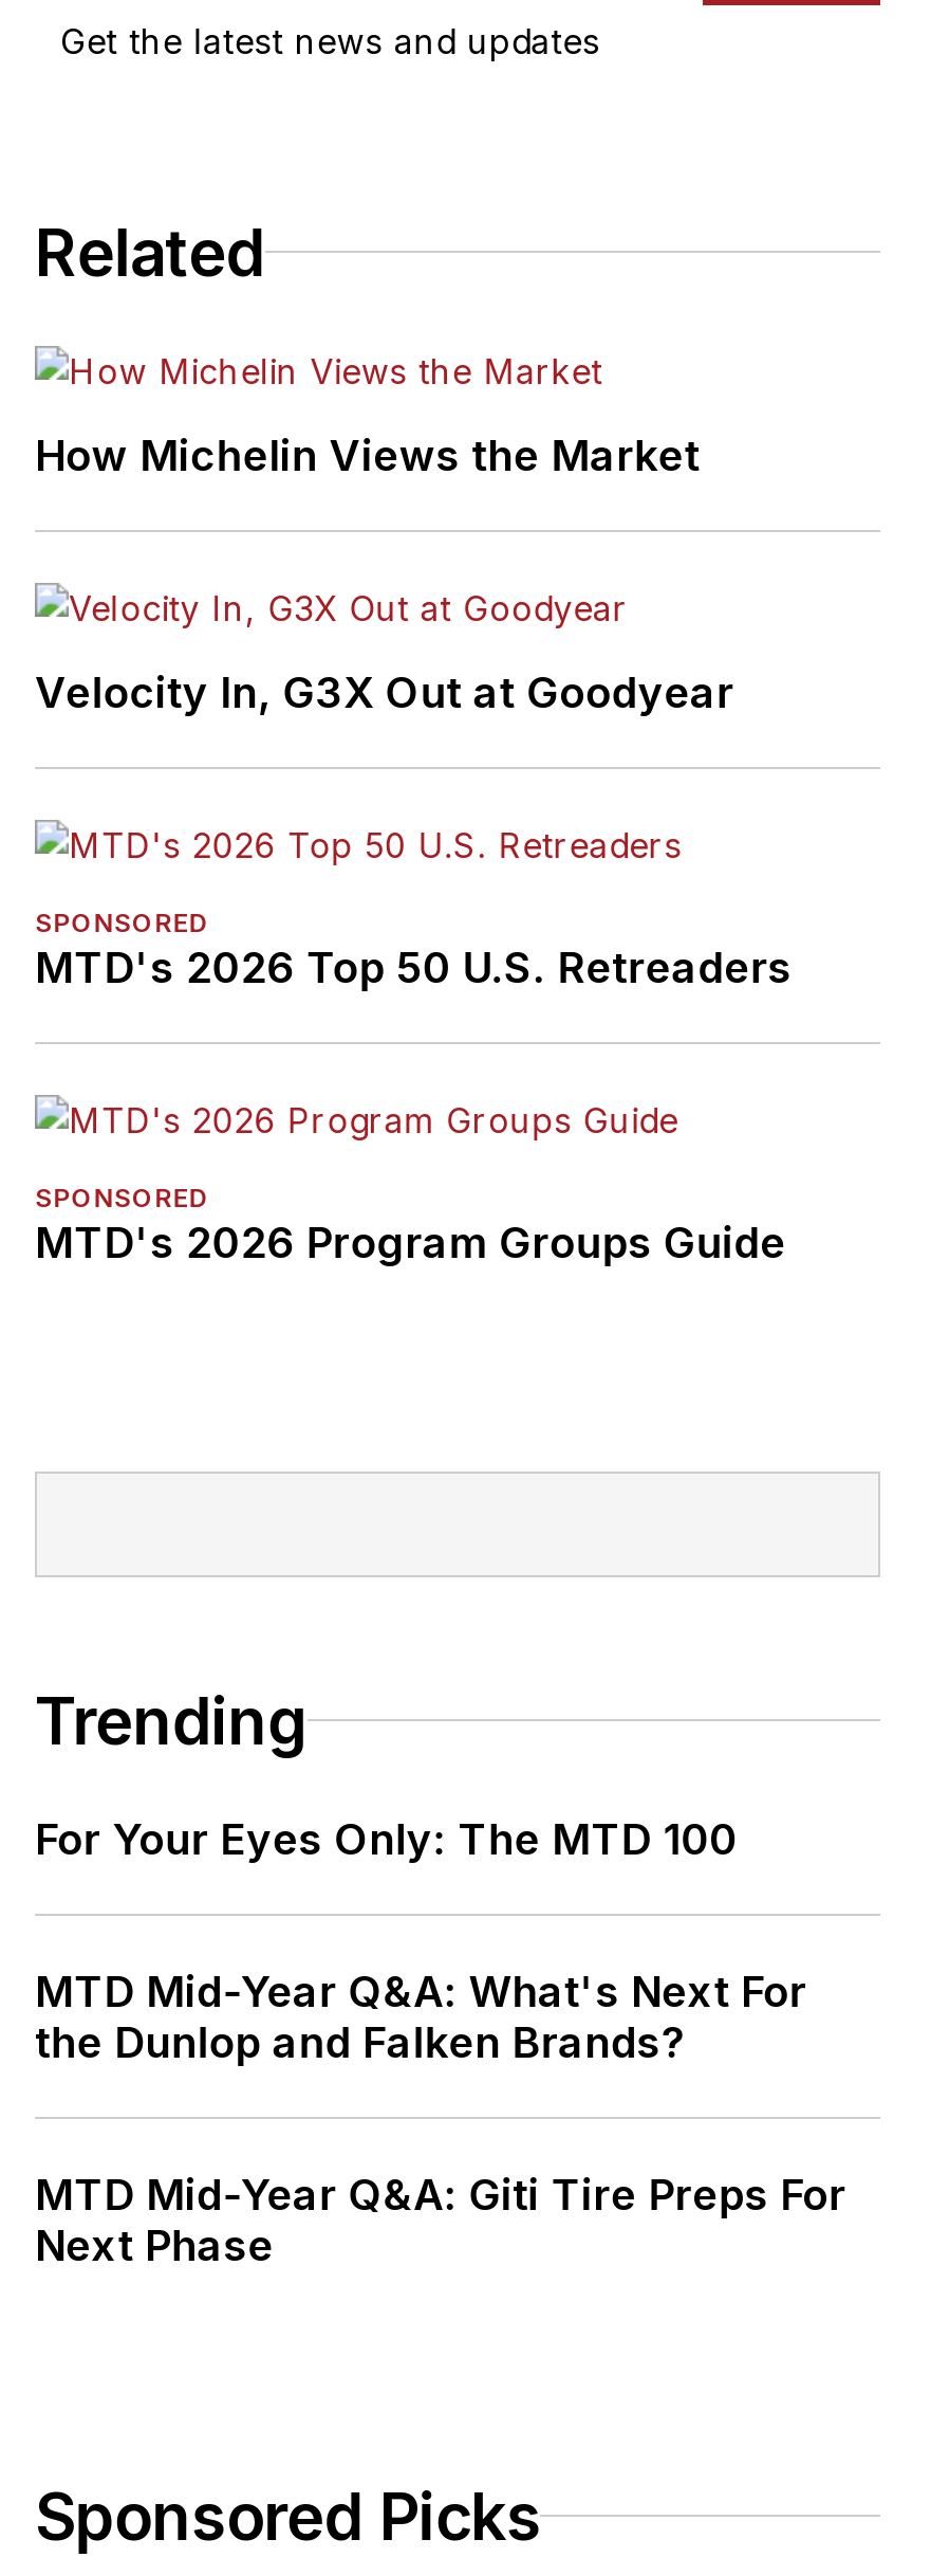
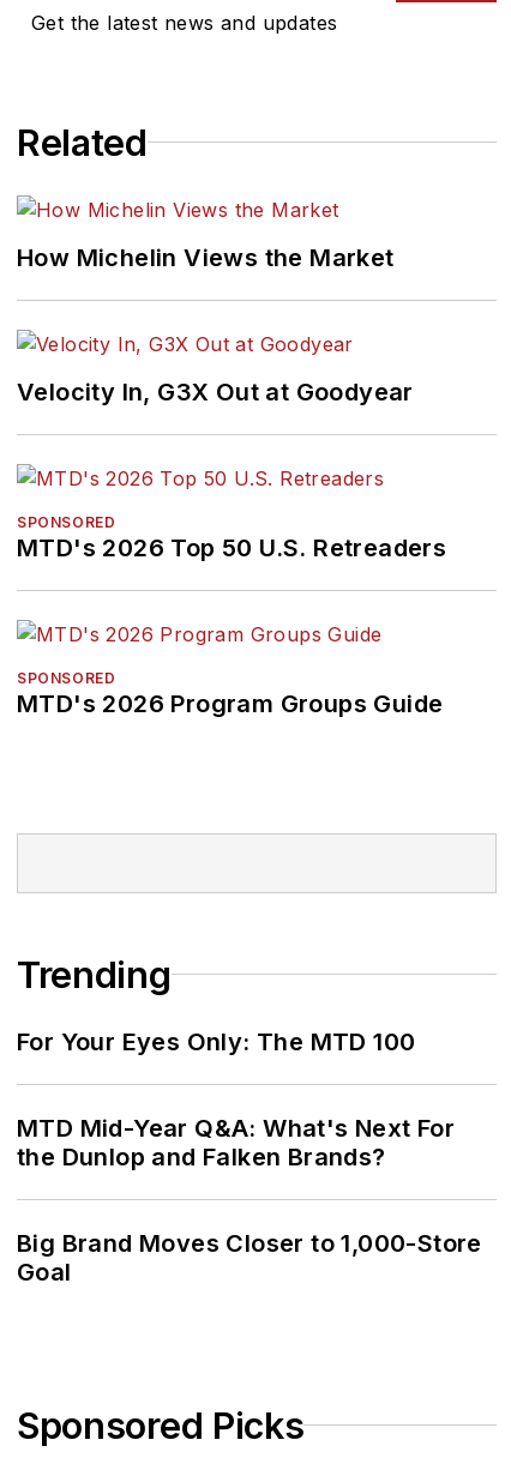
[35,2169,848,2271] MTD Mid-Year Q&A: Giti Tire Preps For | Next Phase -> [17,1229,482,1286] Big Brand Moves Closer to 1,000-Store | Goal

